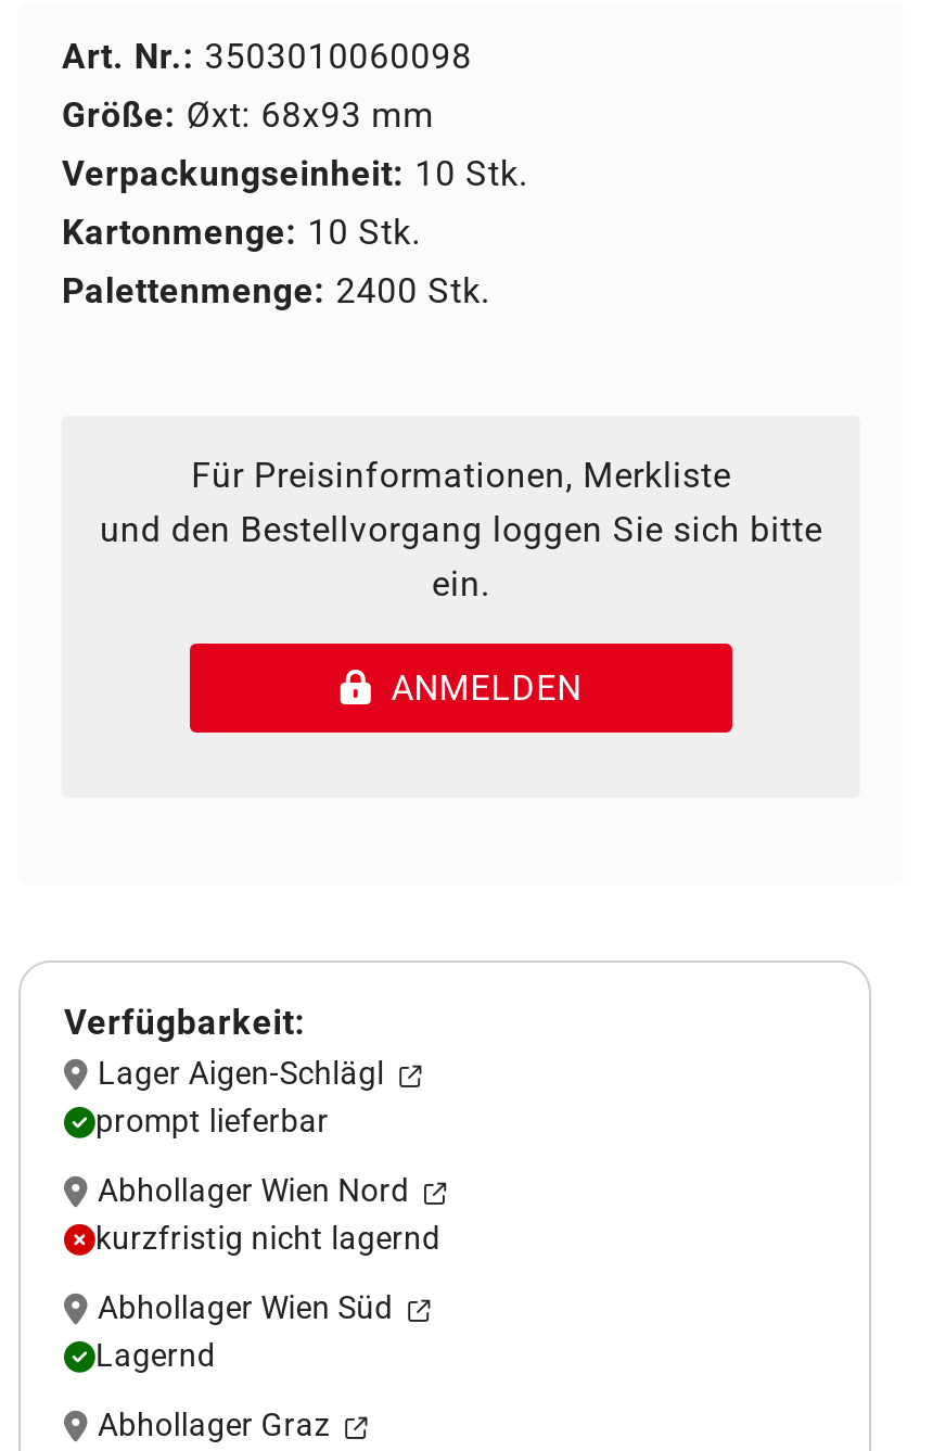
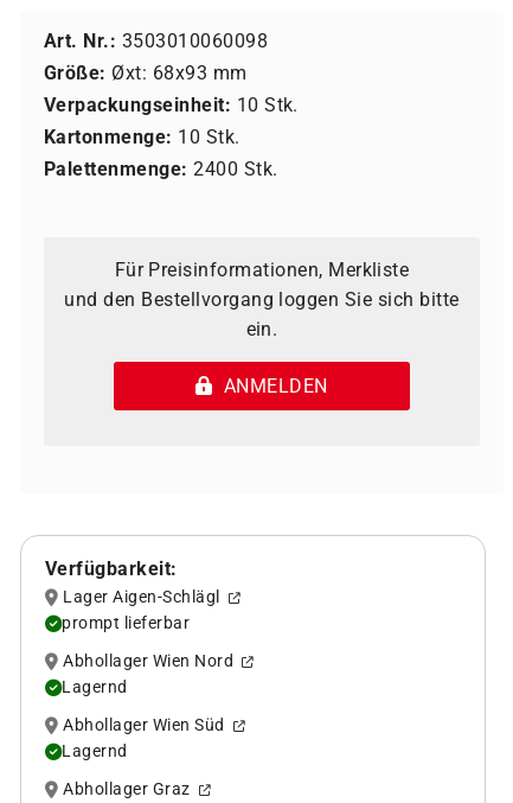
[95,1222,440,1259] kurzfristig nicht lagernd -> [62,678,128,698] Lagernd

